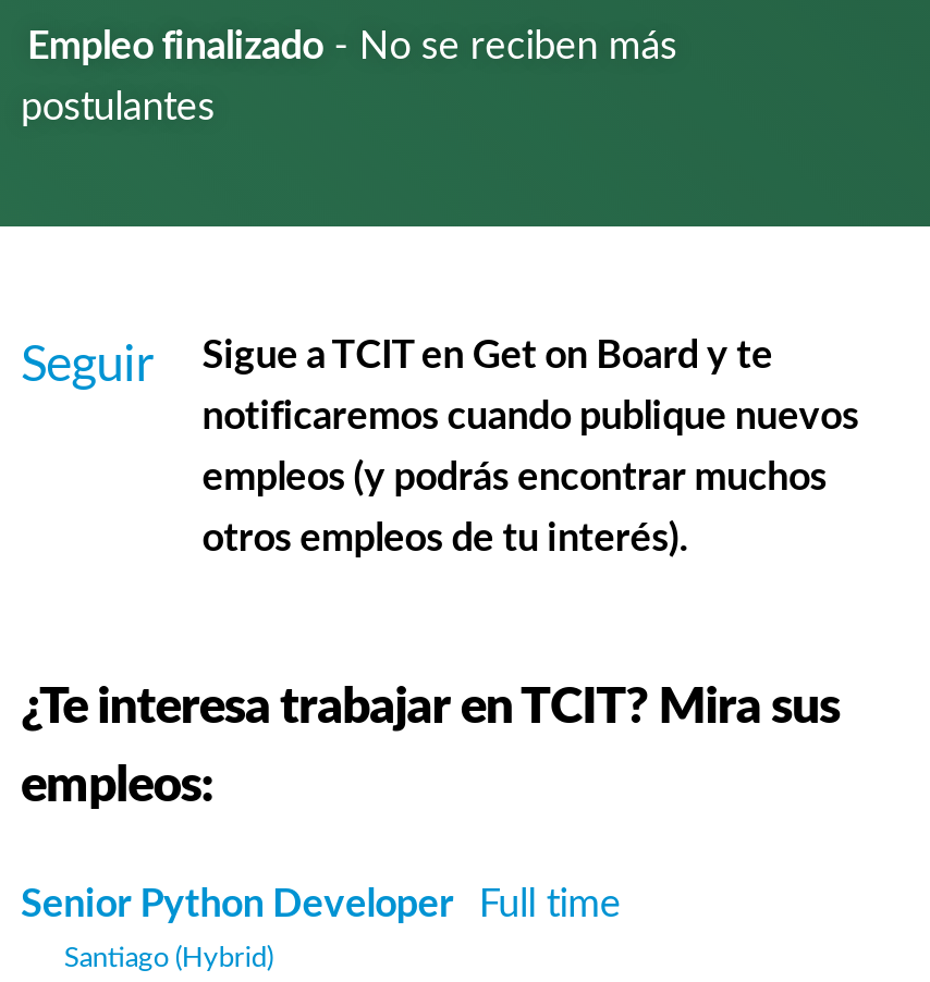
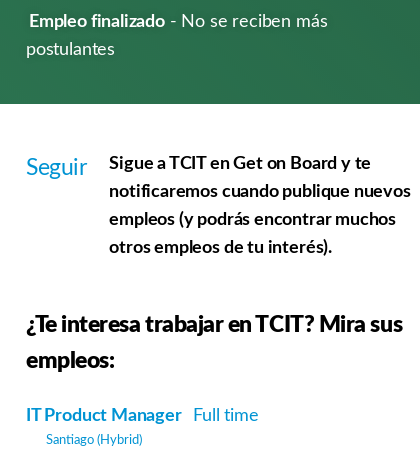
[21,886,621,925] Senior Python Developer Full time -> [26,407,259,425] IT Product Manager Full time

